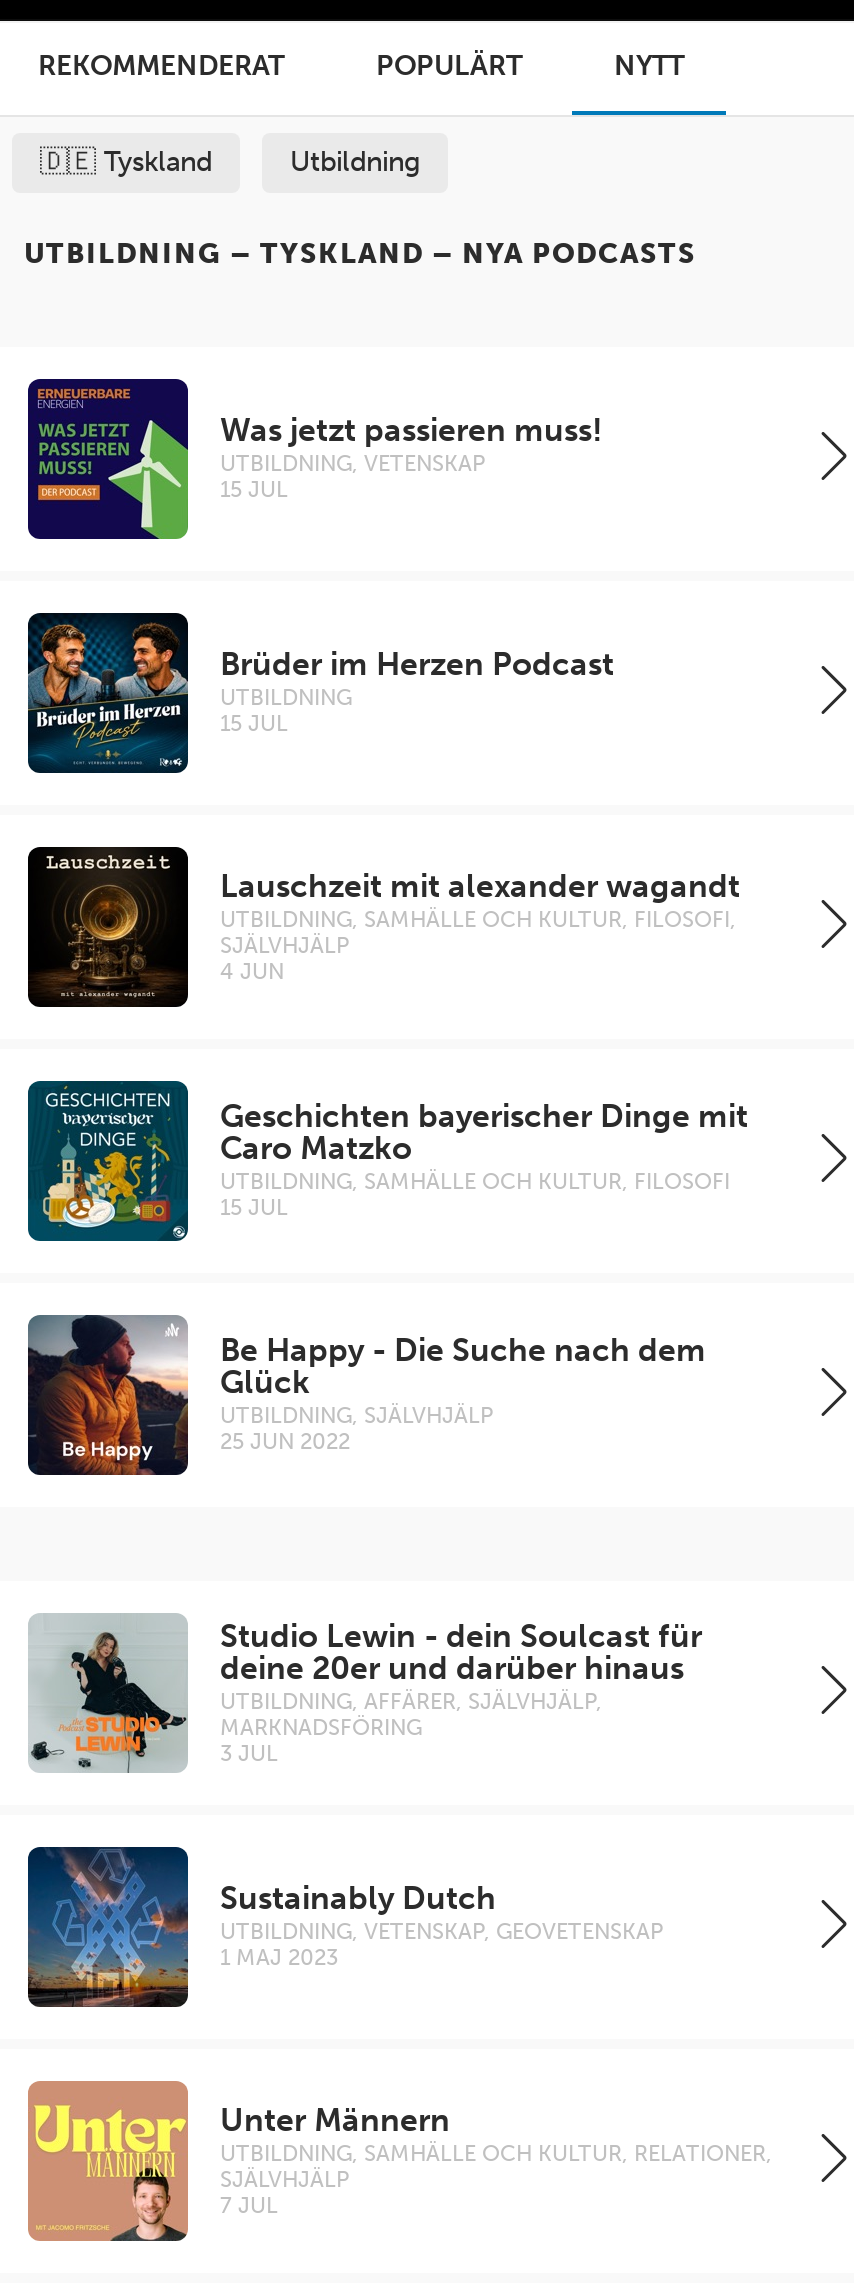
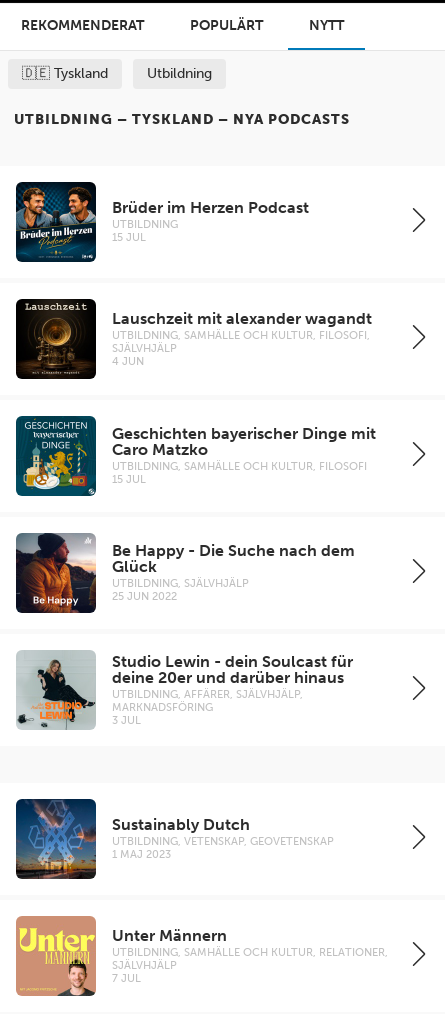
[28,379,602,541] [image] | Was jetzt passieren muss! | UTBILDNING, VETENSKAP | 15 JUL -> none
moved [32,1616,702,1769] -> [18,651,353,728]: [image] | Studio Lewin - dein Soulcast für | deine 20er und darüber hinaus | UTBILDNING, AFFÄRER, SJÄLVHJÄLP, | MARKNADSFÖRING | 3 JUL

